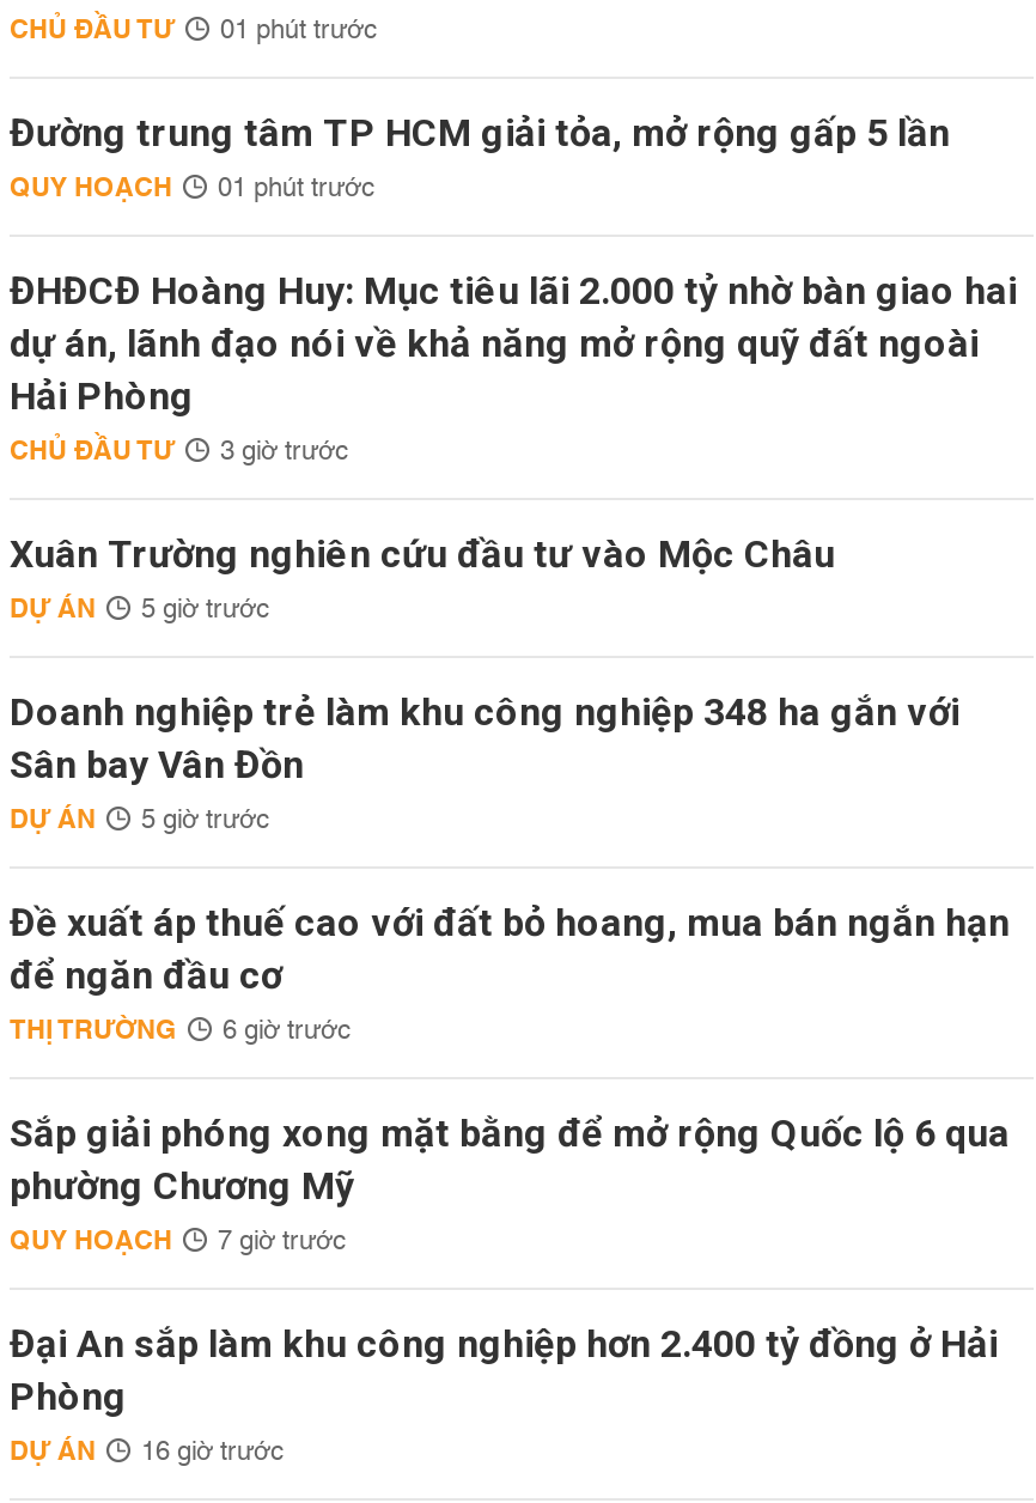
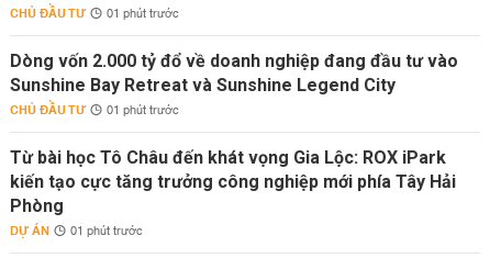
[10,110,1017,419] Đường trung tâm TP HCM giải tỏa, mở rộng gấp 5 lần | QUY HOẠCH | 01 phút trước | ĐHĐCĐ Hoàng Huy: Mục tiêu lãi 2.000 tỷ nhờ bàn giao hai | dự án, lãnh đạo nói về khả năng mở rộng quỹ đất ngoài | Hải Phòng -> [10,51,458,96] Dòng vốn 2.000 tỷ đổ về doanh nghiệp đang đầu tư vào | Sunshine Bay Retreat và Sunshine Legend City
[10,428,1010,1367] 3 giờ trước | Xuân Trường nghiên cứu đầu tư vào Mộc Châu | DỰ ÁN | 5 giờ trước | Doanh nghiệp trẻ làm khu công nghiệp 348 ha gắn với | Sân bay Vân Đồn | DỰ ÁN | 5 giờ trước | Đề xuất áp thuế cao với đất bỏ hoang, mua bán ngắn hạn | để ngăn đầu cơ | THỊ TRƯỜNG | 6 giờ trước | Sắp giải phóng xong mặt bằng để mở rộng Quốc lộ 6 qua | phường Chương Mỹ | QUY HOẠCH | 7 giờ trước | Đại An sắp làm khu công nghiệp hơn 2.400 tỷ đồng ở Hải -> [10,100,456,192] 01 phút trước | Từ bài học Tô Châu đến khát vọng Gia Lộc: ROX iPark | kiến tạo cực tăng trưởng công nghiệp mới phía Tây Hải
[10,1426,285,1477] DỰ ÁN 16 giờ trước -> [10,220,143,243] DỰ ÁN 01 phút trước

